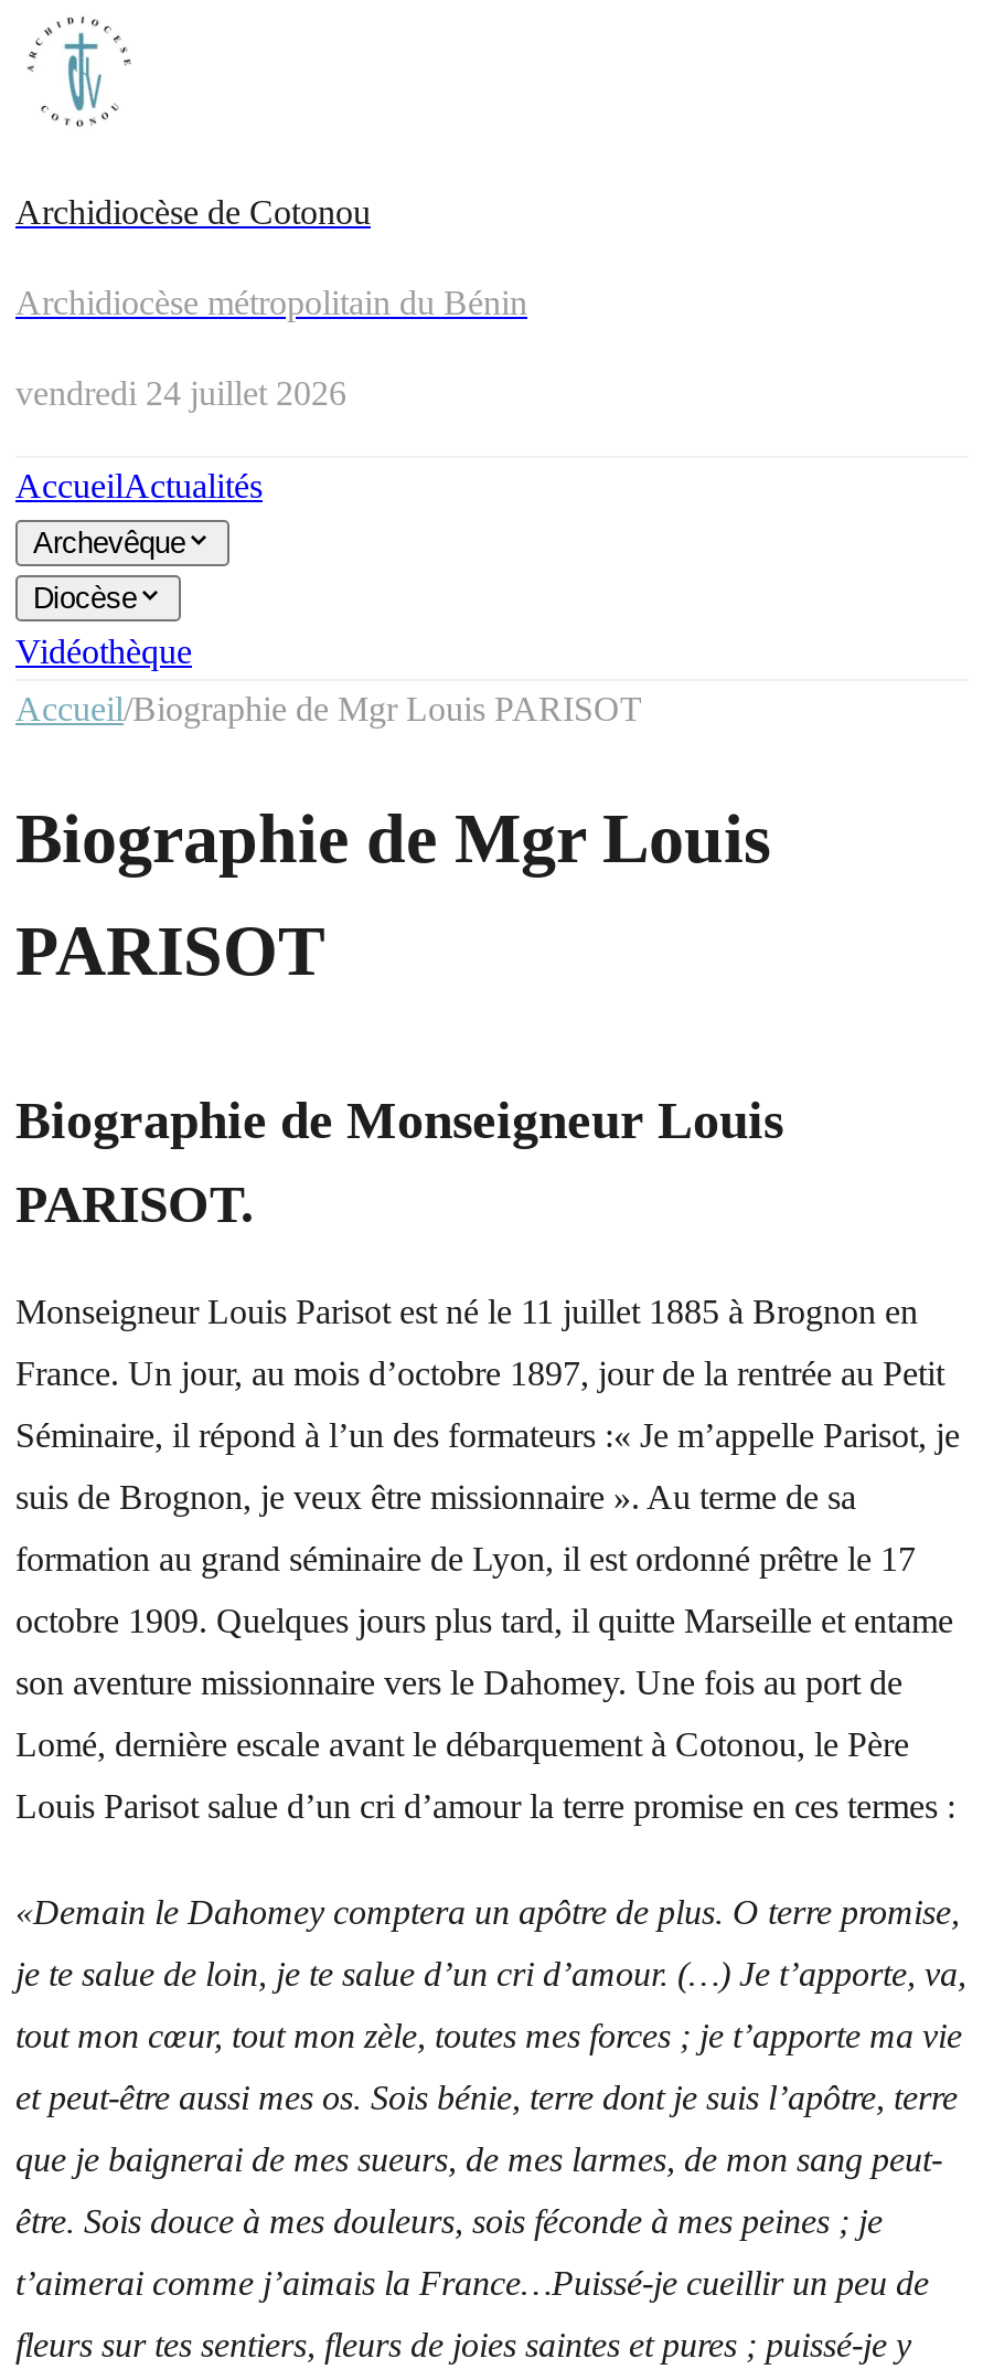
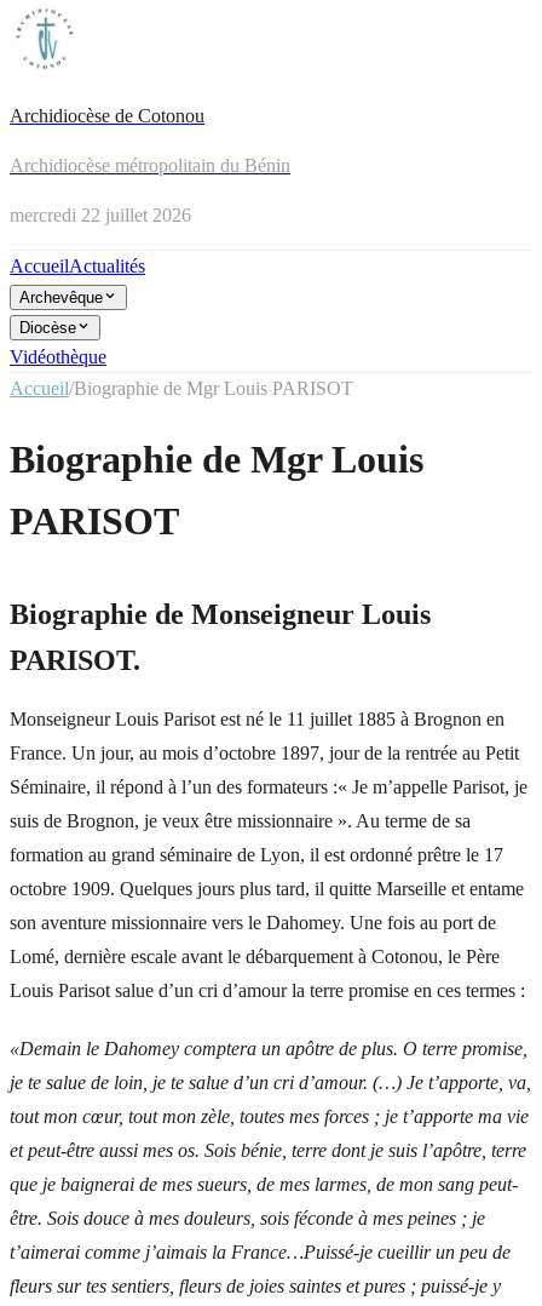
[15,374,346,412] vendredi 24 juillet 2026 -> [10,205,191,225] mercredi 22 juillet 2026

